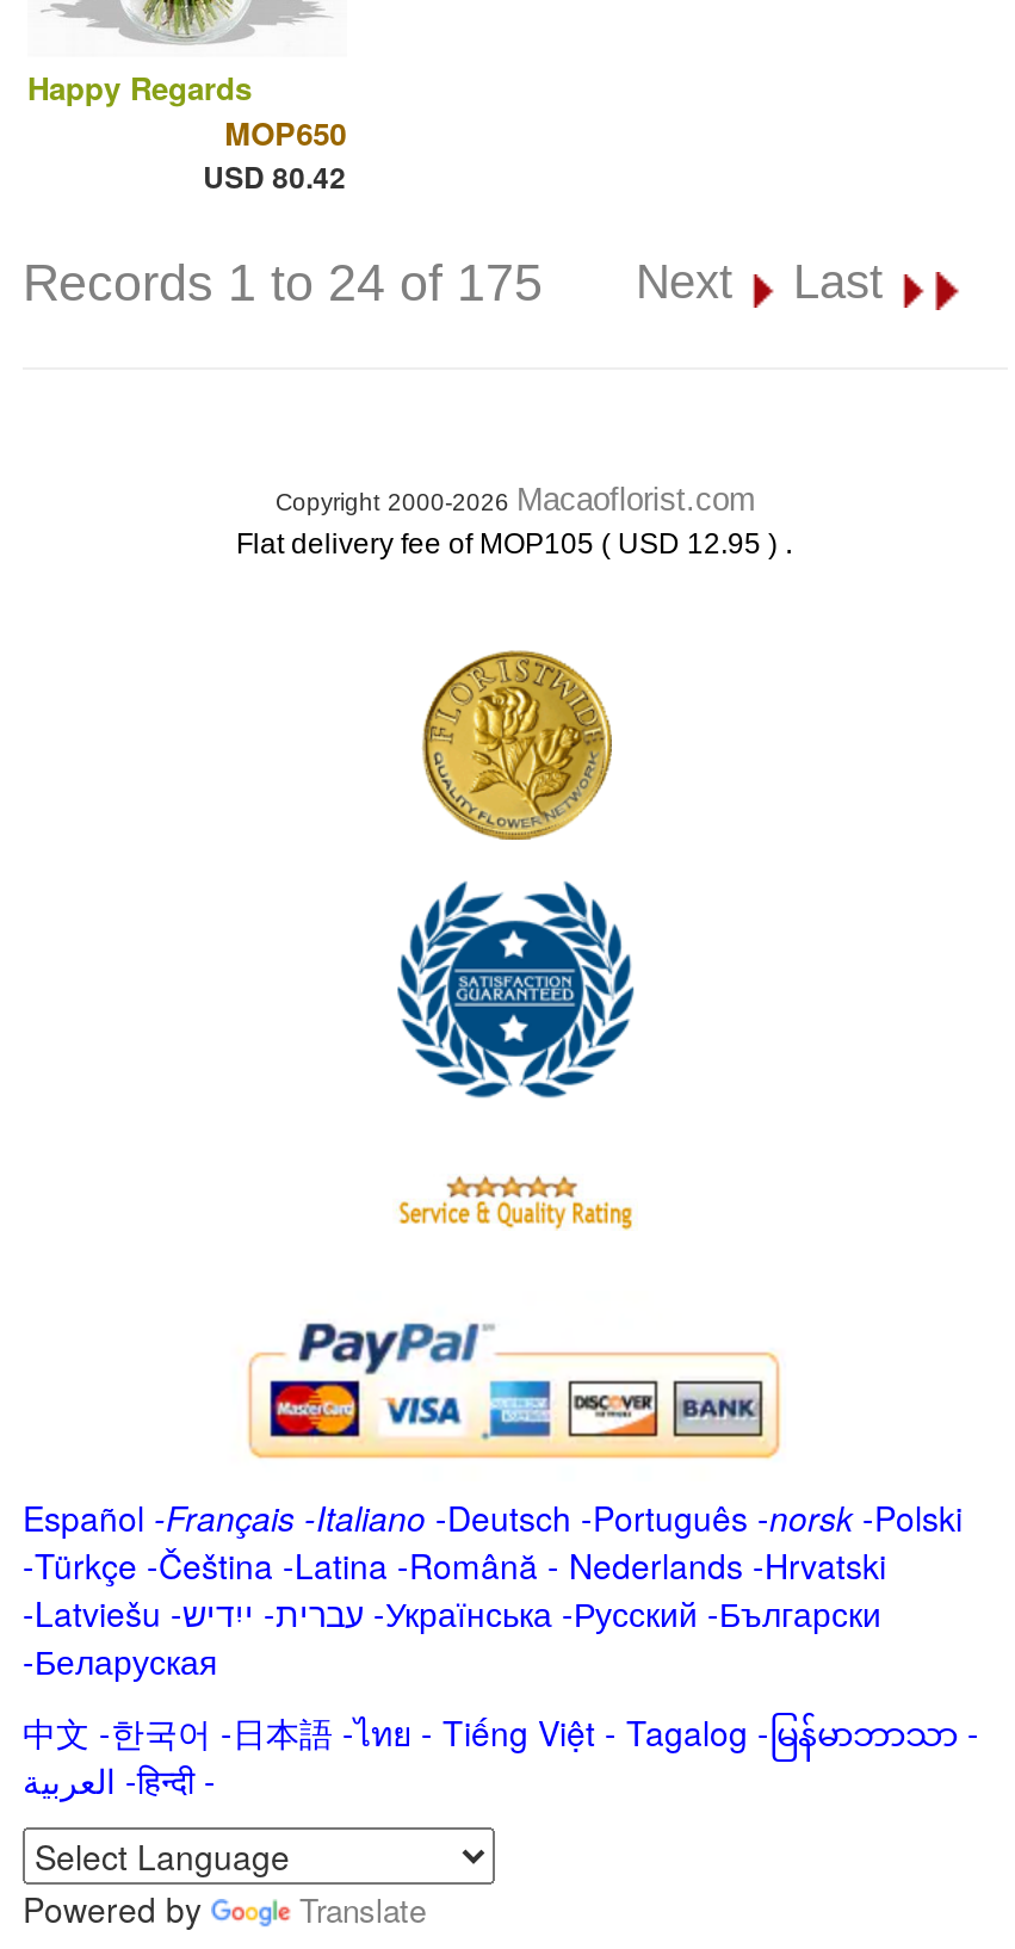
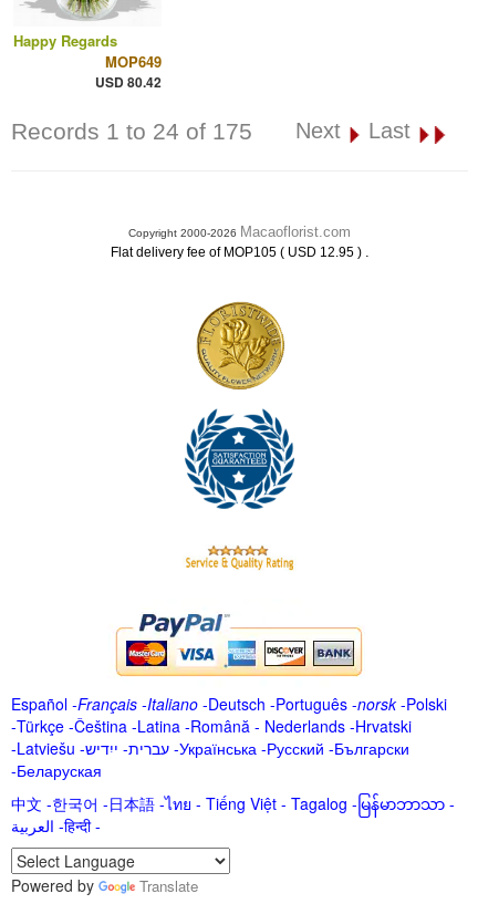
[225,110,346,155] MOP650 -> [105,51,161,72] MOP649

